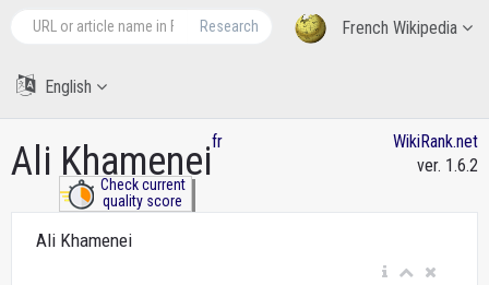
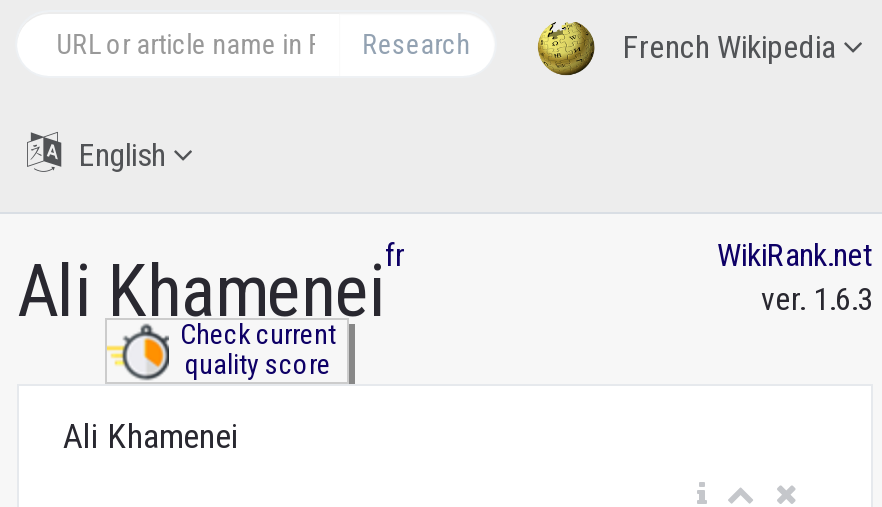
[417,155,478,176] ver. 1.6.2 -> [761,280,873,318] ver. 1.6.3

